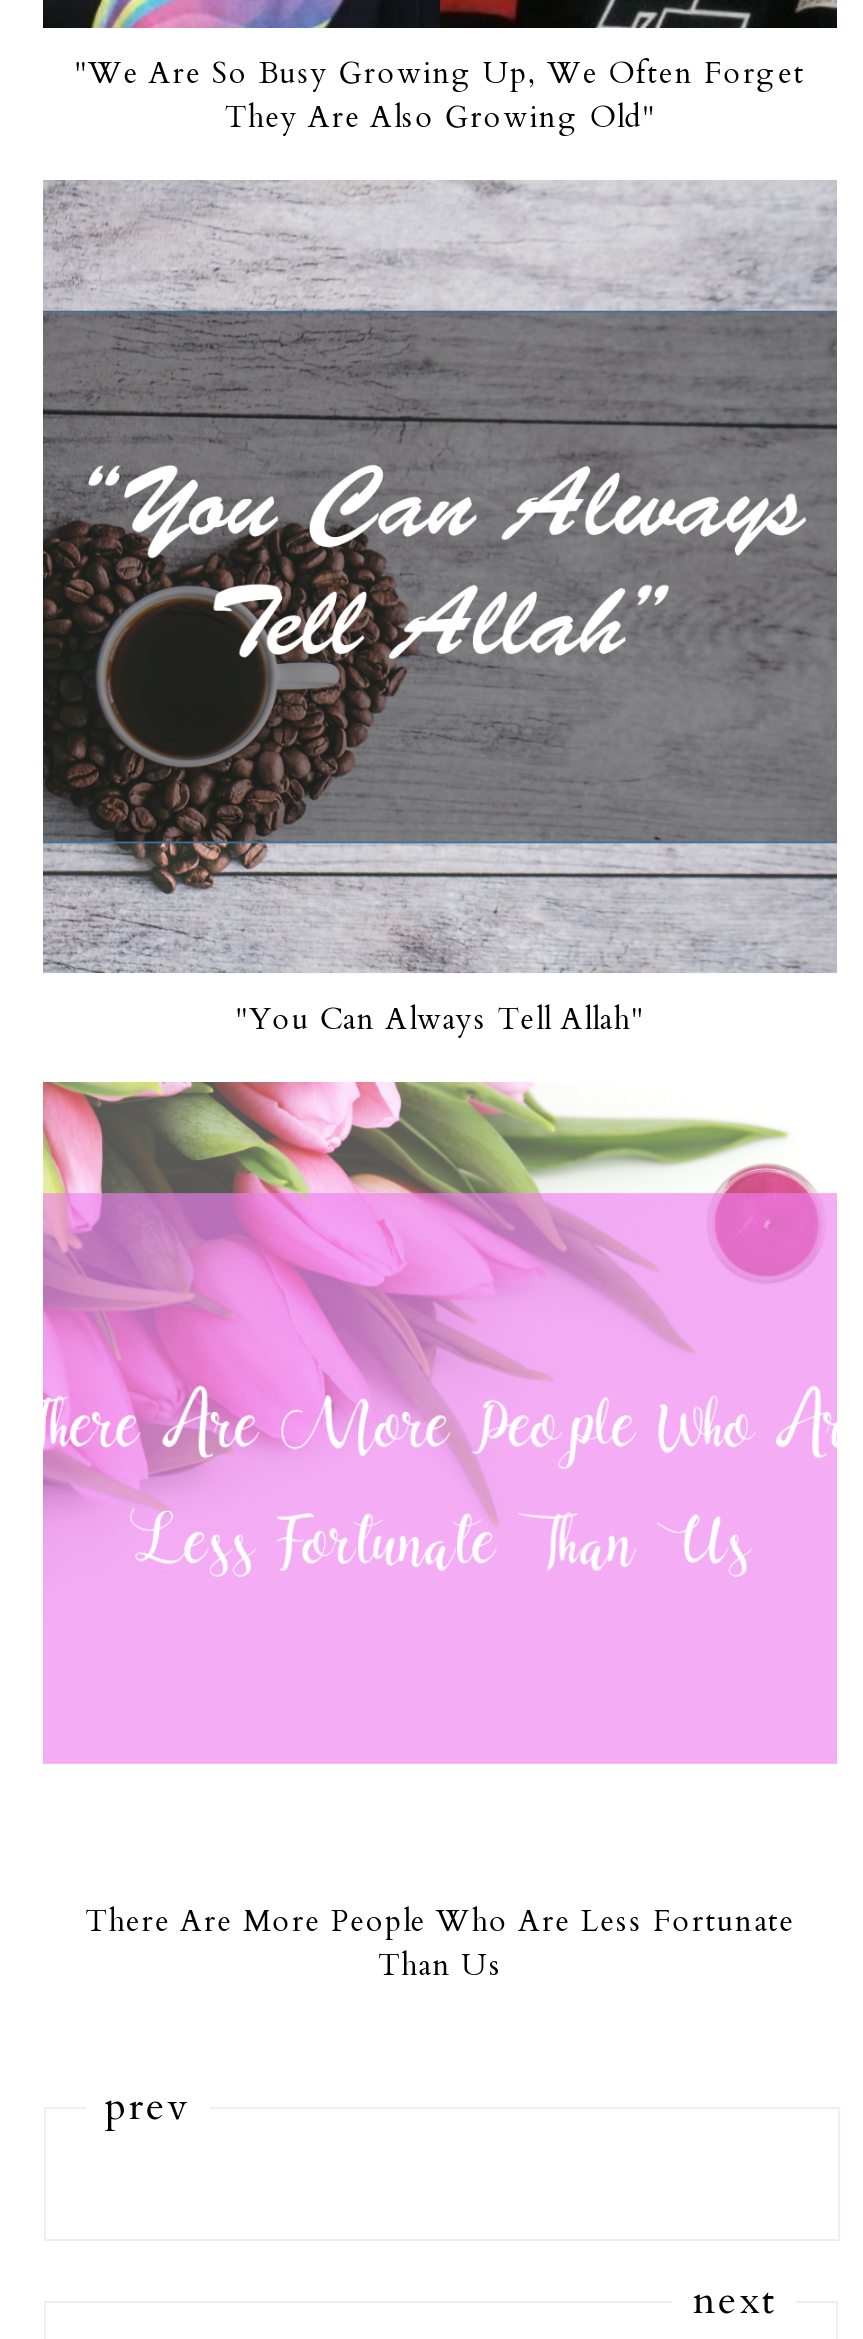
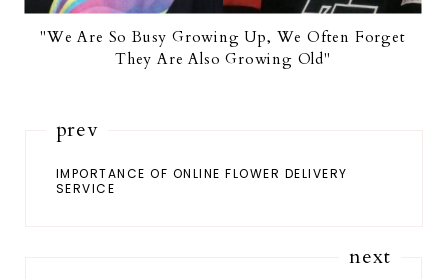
[42,178,838,1040] [image] | "You Can Always Tell Allah" -> none
[42,1080,836,1764] [image] -> none
[85,1902,795,1986] There Are More People Who Are Less Fortunate | Than Us -> none
moved [105,2080,189,2134] -> [55,116,98,143]: prev
none -> [55,165,347,197] IMPORTANCE OF ONLINE FLOWER DELIVERY | SERVICE

